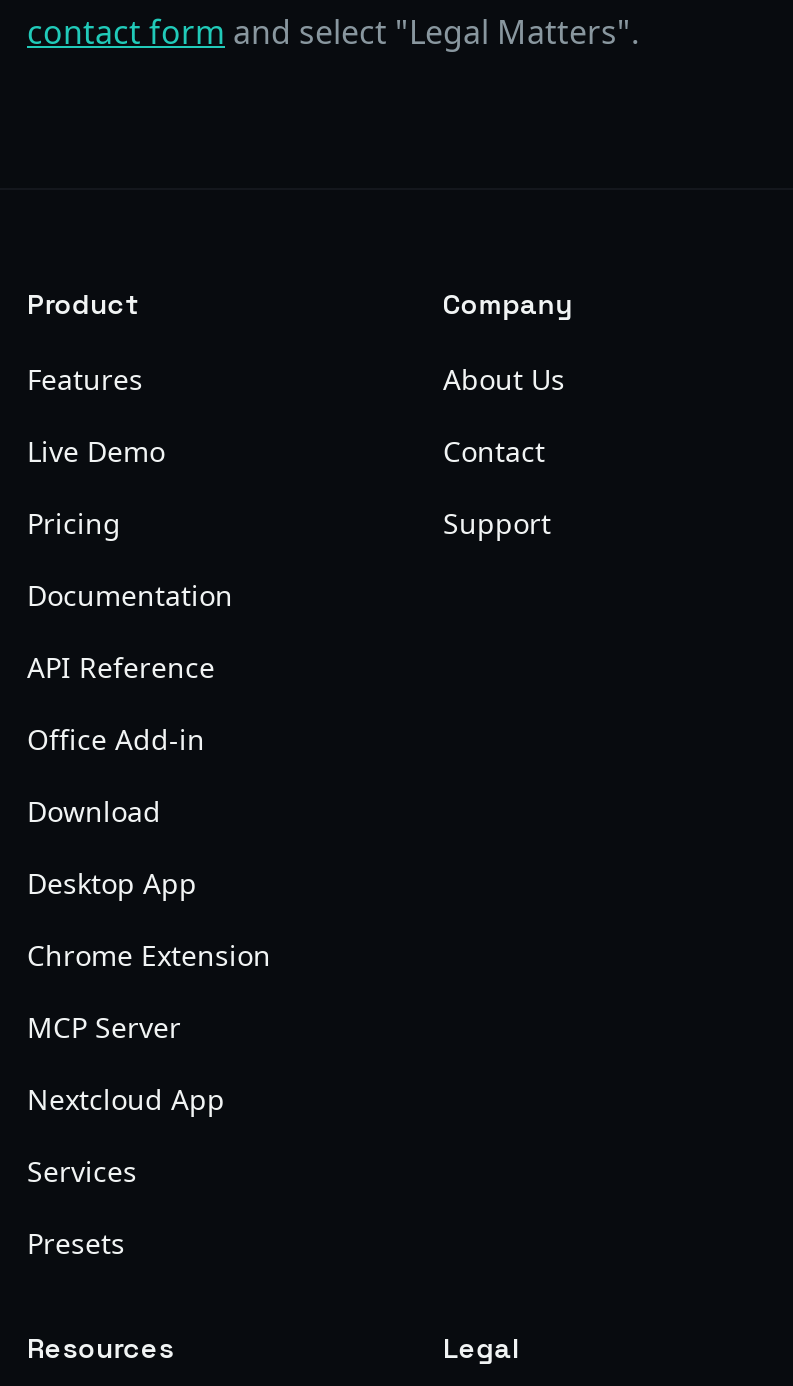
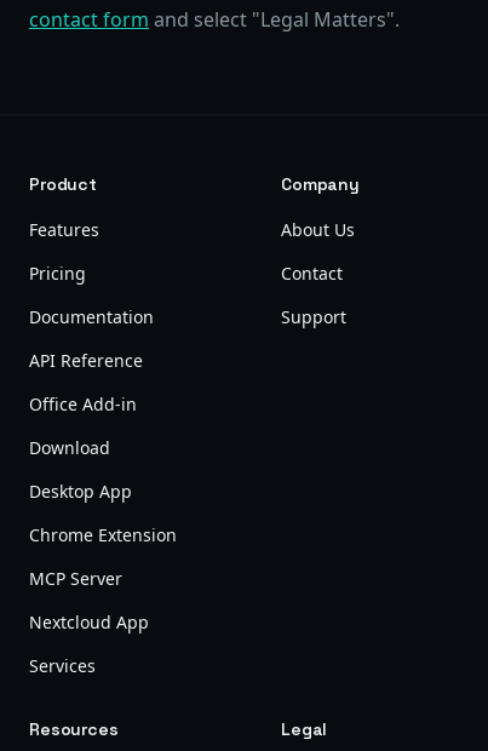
[27,432,165,470] Live Demo -> none
[27,1224,125,1262] Presets -> none

